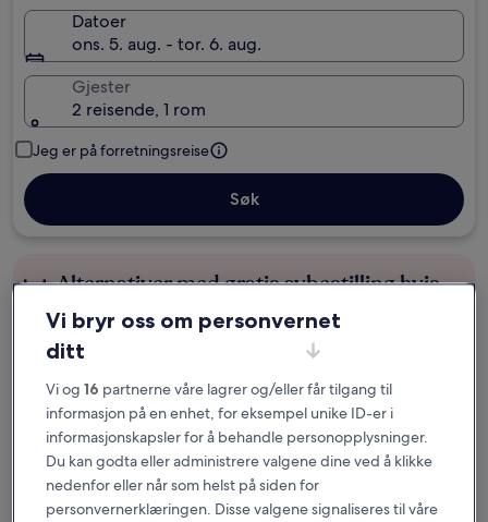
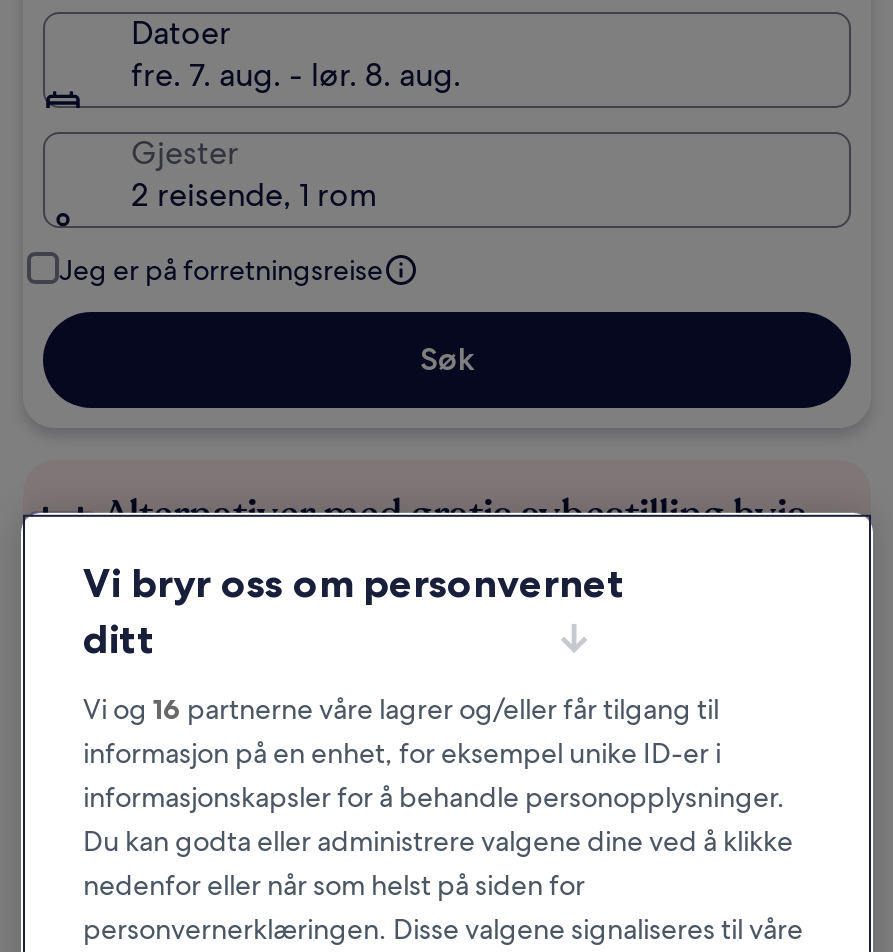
[72,33,261,56] ons. 5. aug. - tor. 6. aug. -> [131,54,461,96] fre. 7. aug. - lør. 8. aug.

